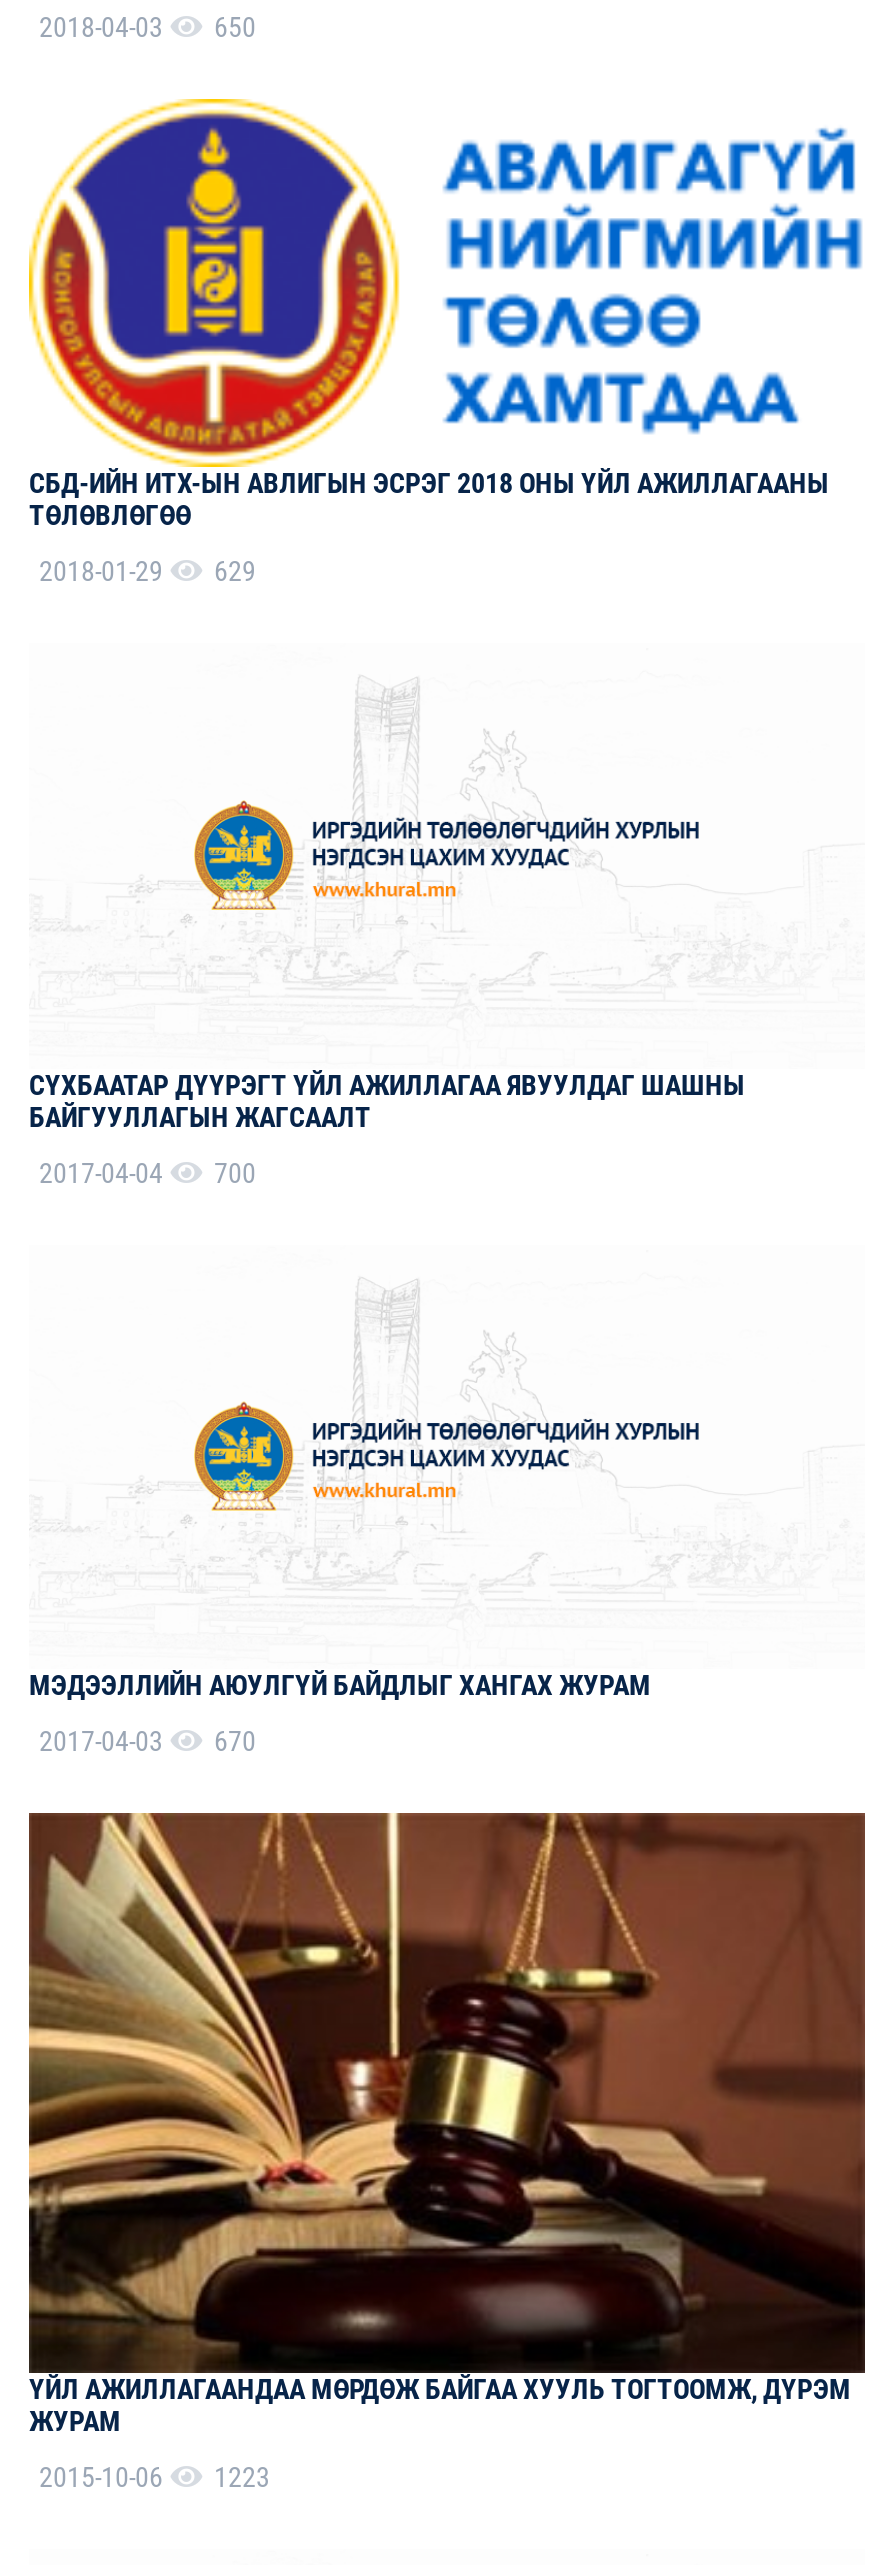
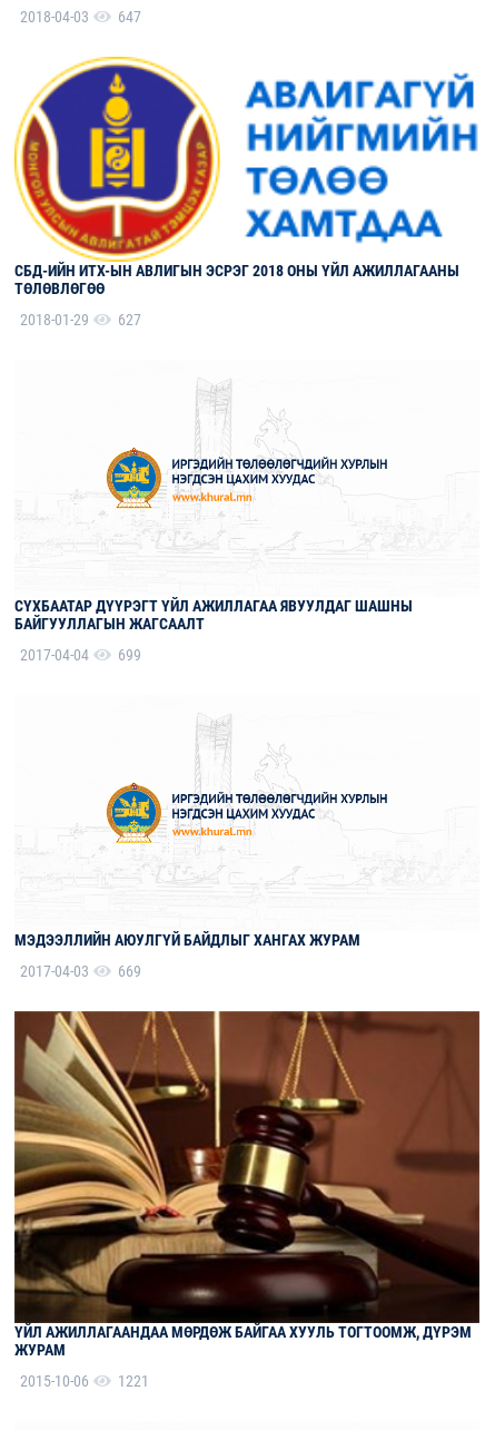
[39,10,256,42] 2018-04-03 650 -> [20,7,141,25] 2018-04-03 647
[39,555,256,587] 2018-01-29 629 -> [20,311,141,329] 2018-01-29 627
[39,1156,256,1188] 2017-04-04 700 -> [20,646,141,663] 2017-04-04 699
[39,1726,256,1758] 2017-04-03 670 -> [20,963,141,980] 2017-04-03 669
[39,2461,270,2493] 2015-10-06 1223 -> [20,1372,149,1390] 2015-10-06 1221

